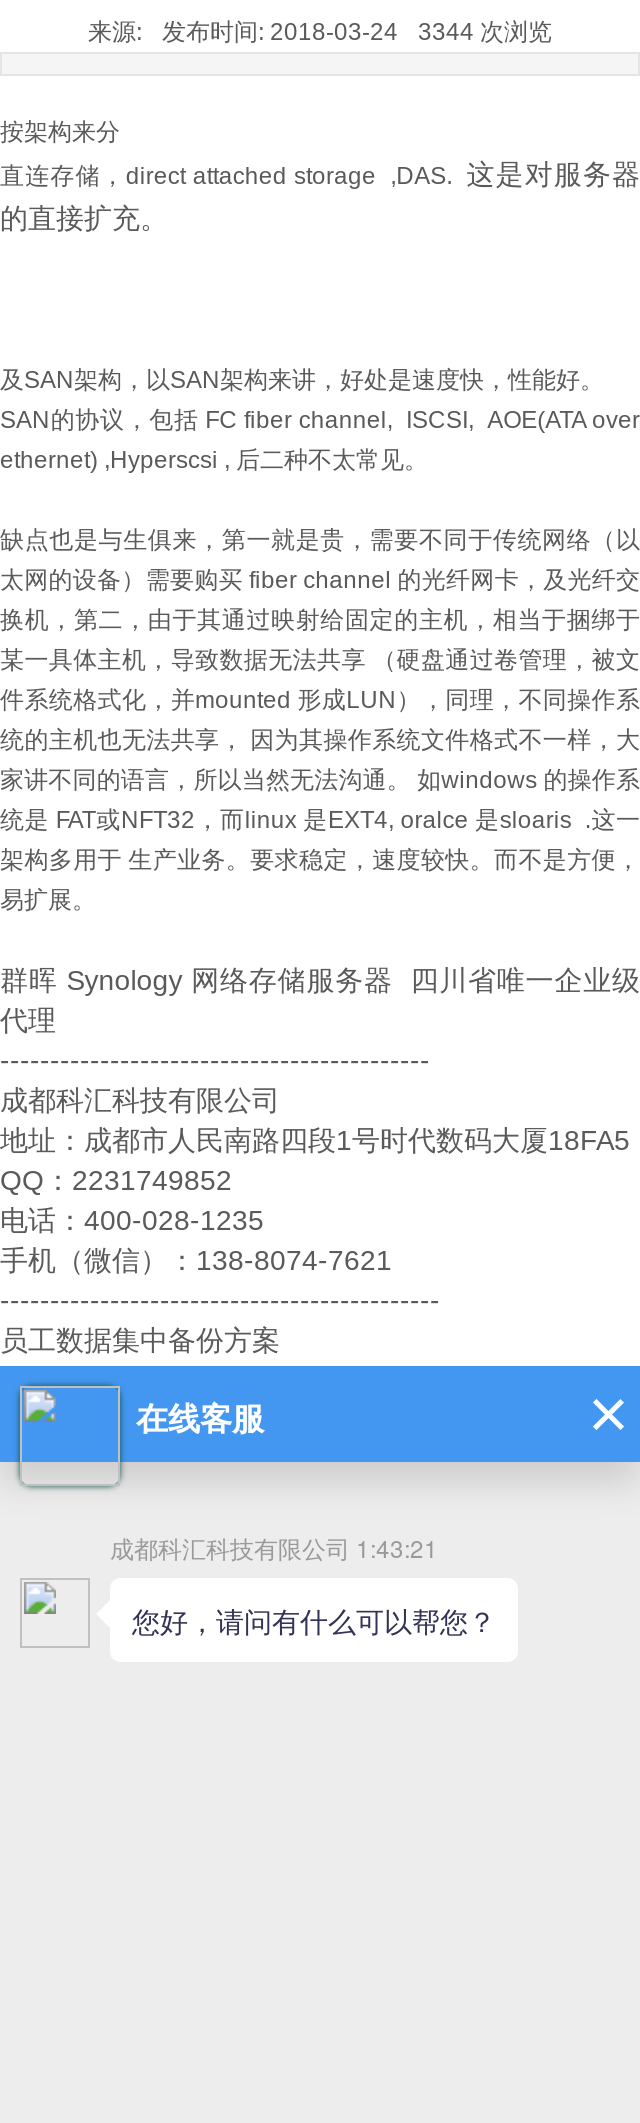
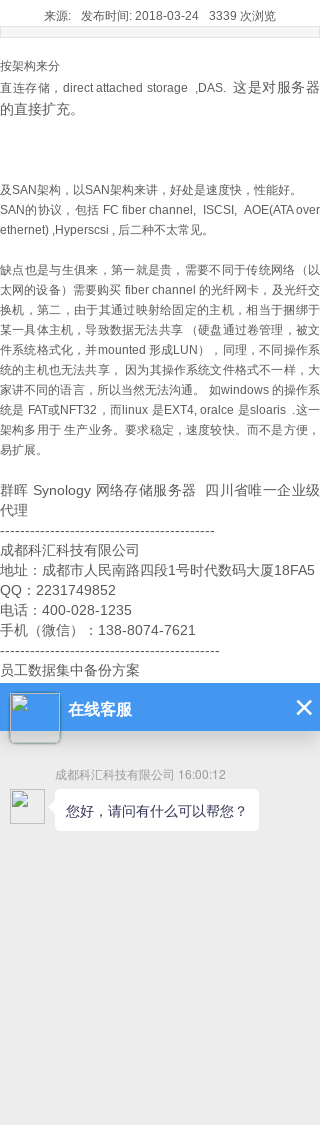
[88,18,552,46] 来源: 发布时间: 2018-03-24 3344次浏览 -> [44,9,276,23] 来源: 发布时间: 2018-03-24 3339次浏览

